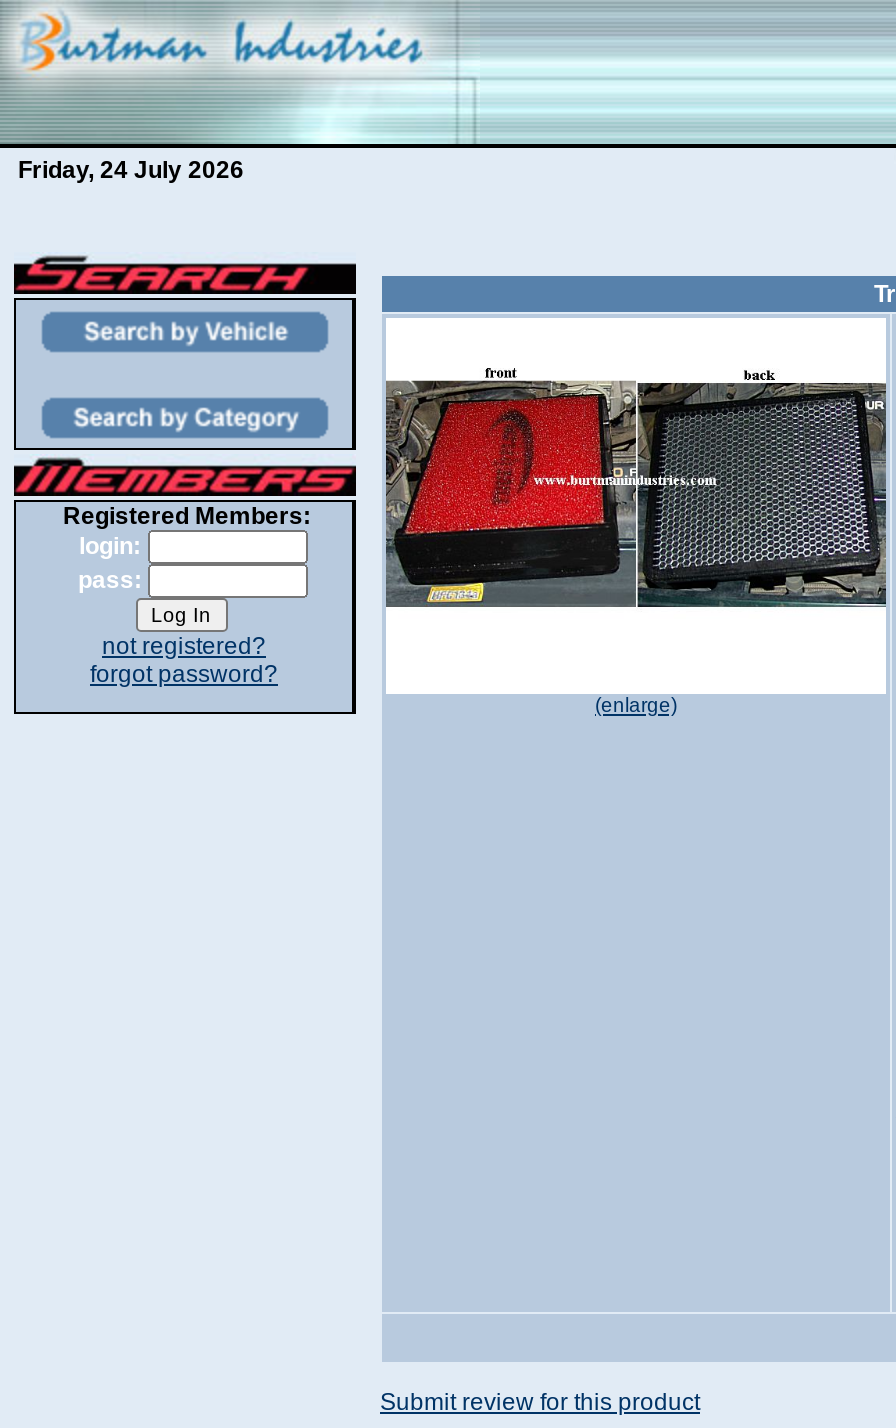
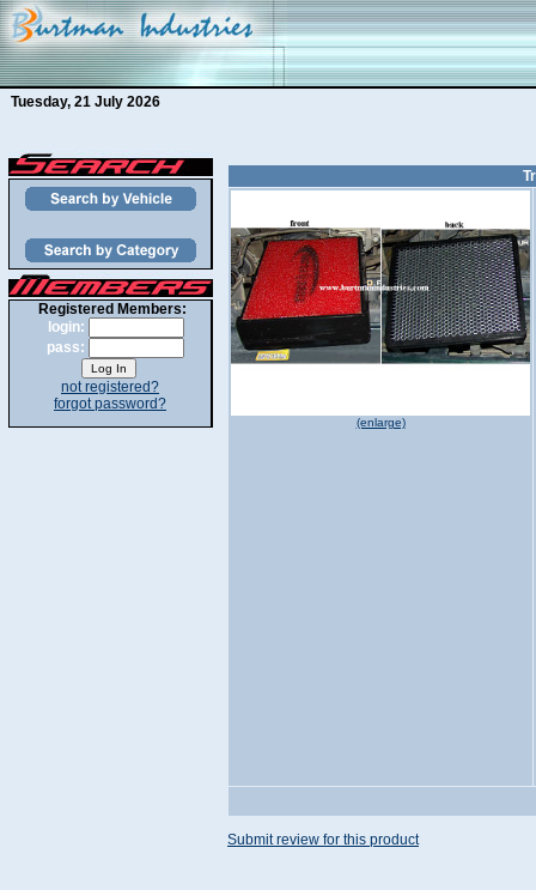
[0,156,244,184] Friday, 24 July 2026 -> [0,93,160,110] Tuesday, 21 July 2026

